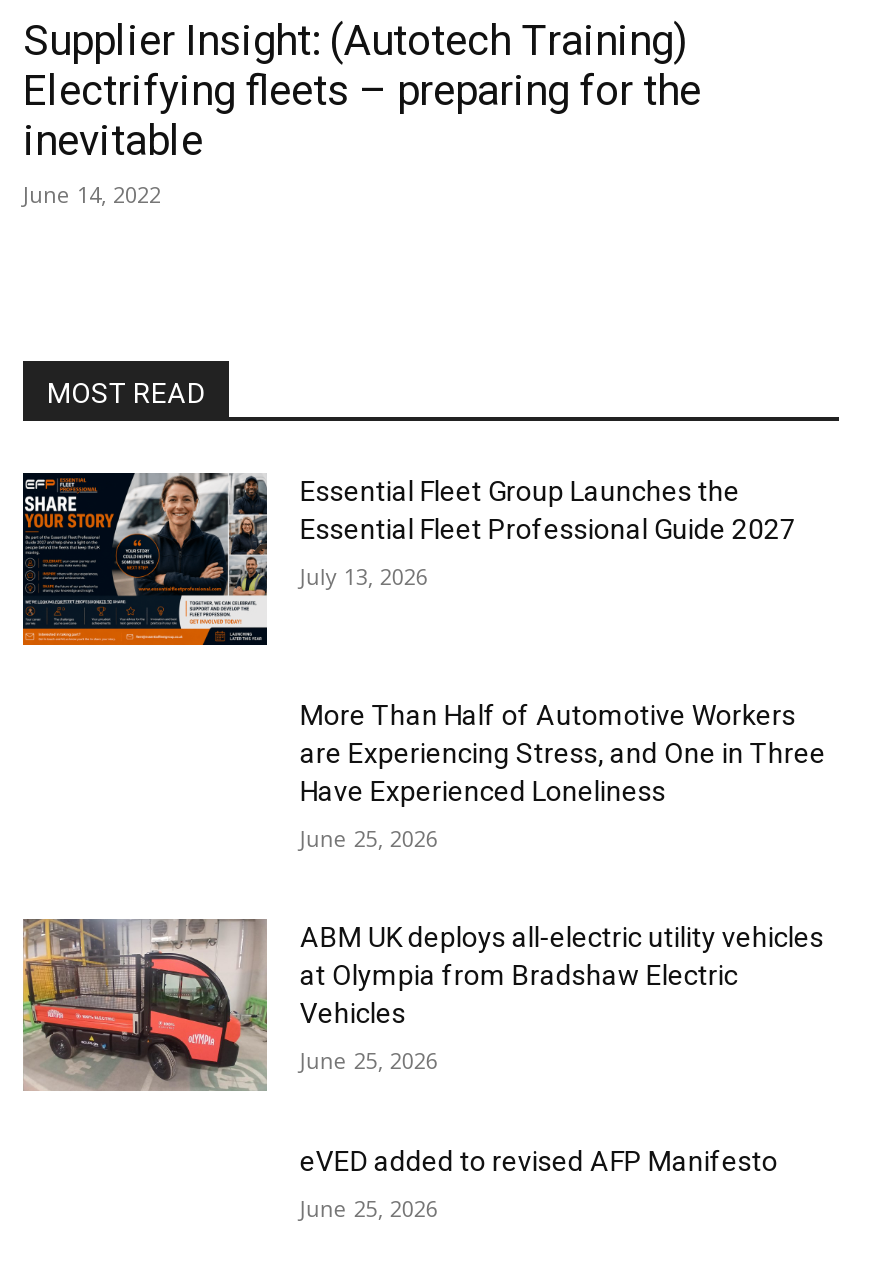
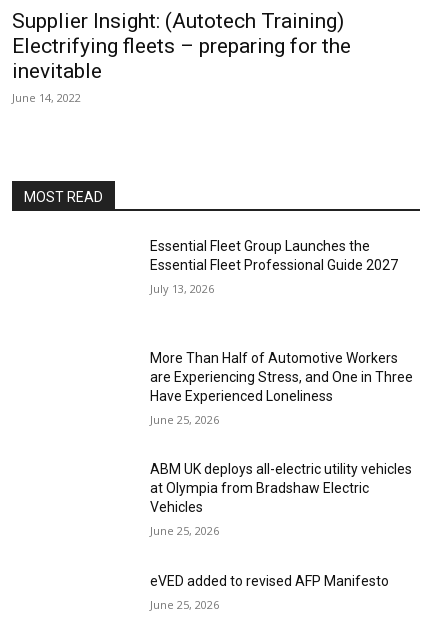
[21,471,269,647] [image] -> none
[21,917,269,1093] [image] -> none

